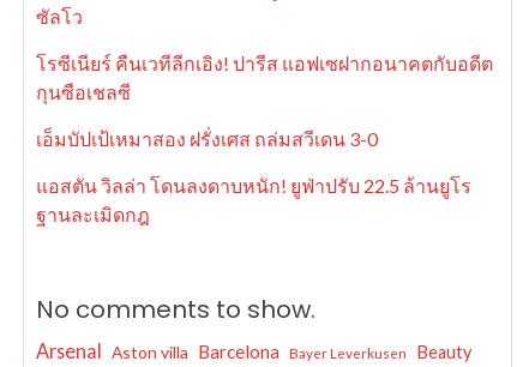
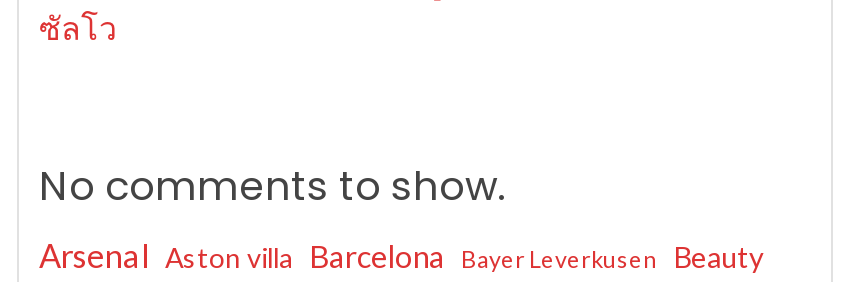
[36,51,493,225] โรซีเนียร์ คืนเวทีลีกเอิง! ปารีส แอฟเซฝากอนาคตกับอดีต | กุนซือเชลซี | เอ็มบัปเป้เหมาสอง ฝรั่งเศส ถล่มสวีเดน 3-0 | แอสตัน วิลล่า โดนลงดาบหนัก! ยูฟ่าปรับ 22.5 ล้านยูโร | ฐานละเมิดกฎ -> none

